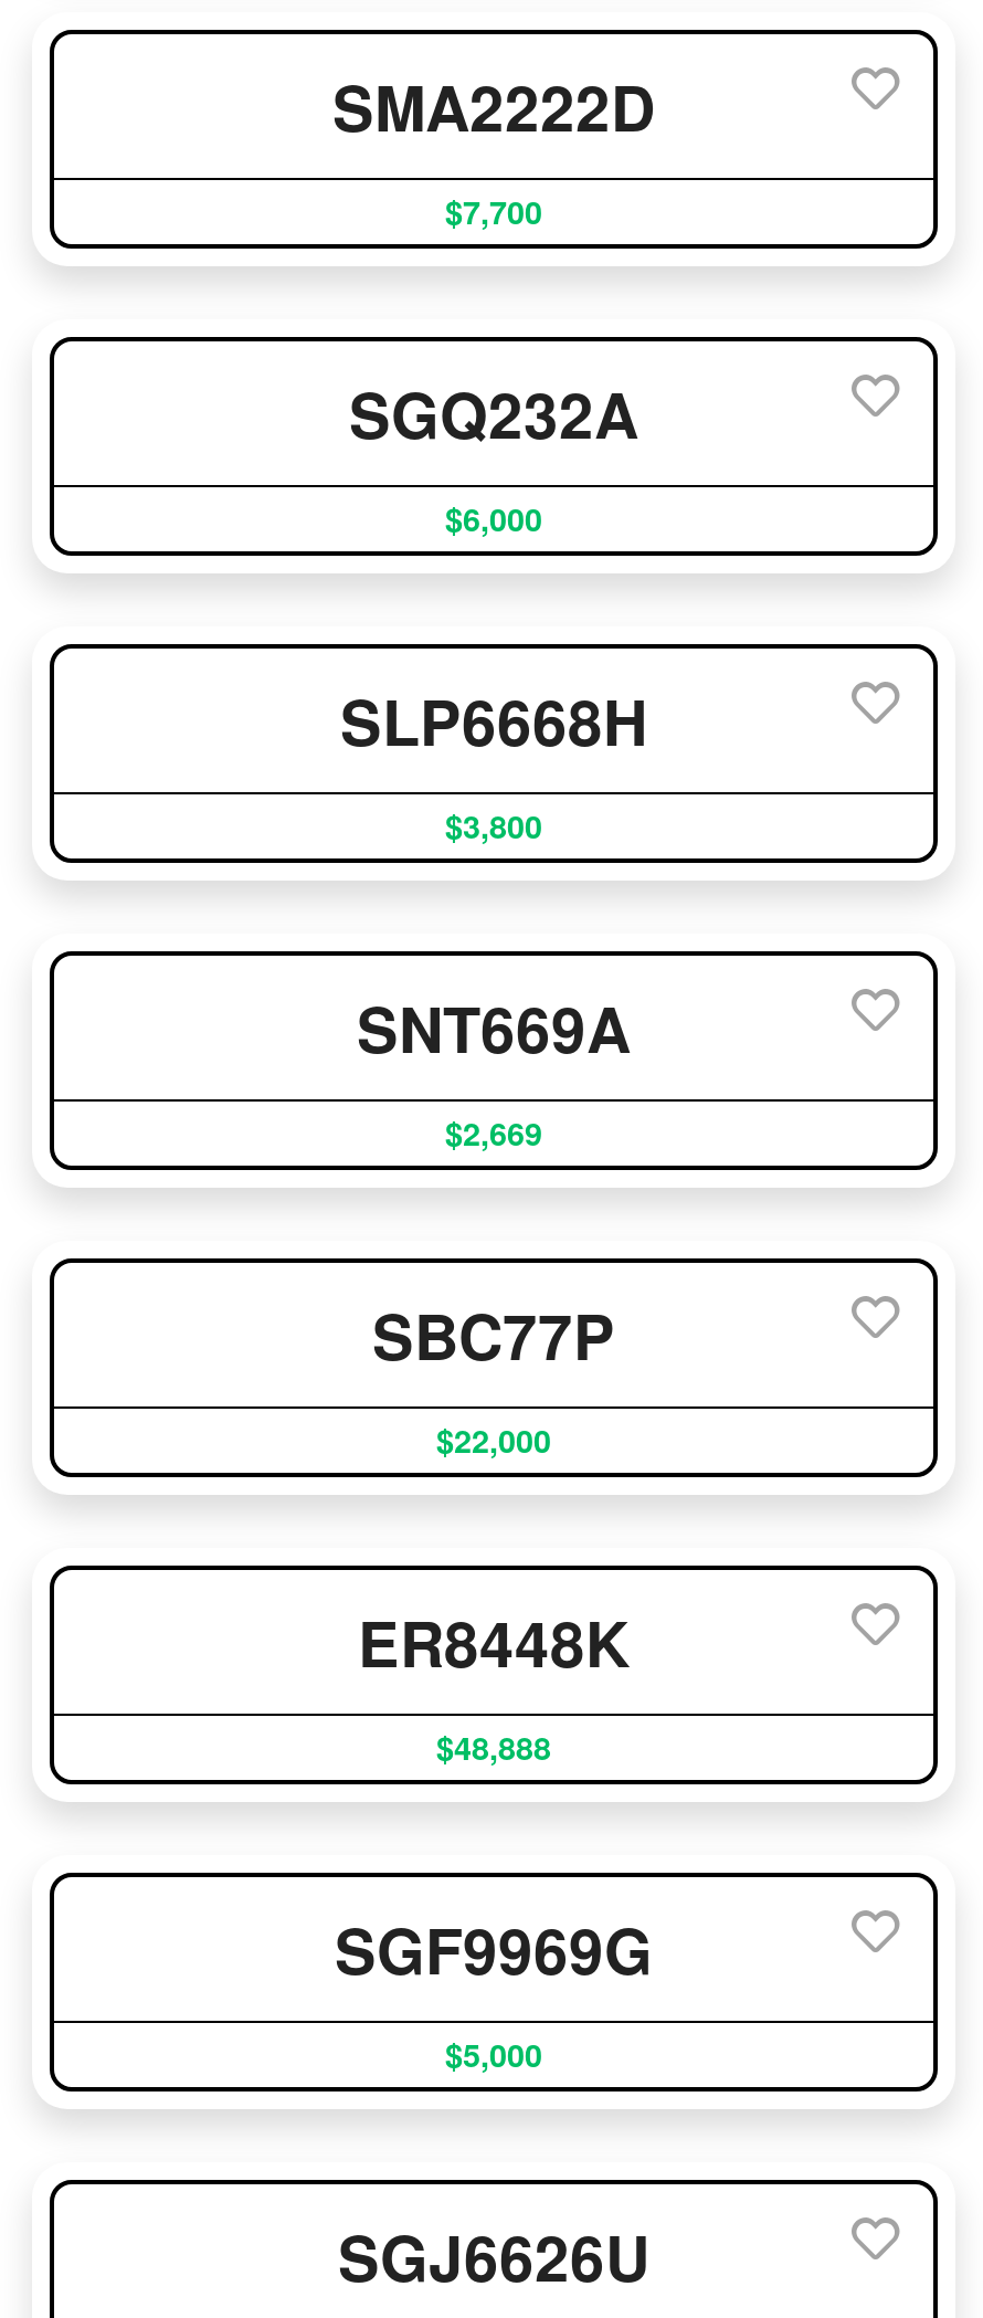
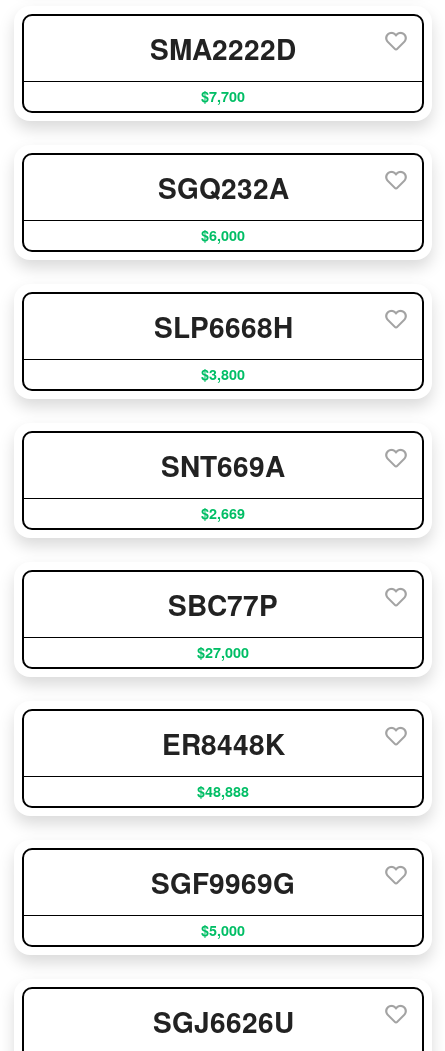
[436,1418,551,1462] $22,000 -> [197,642,249,662] $27,000

